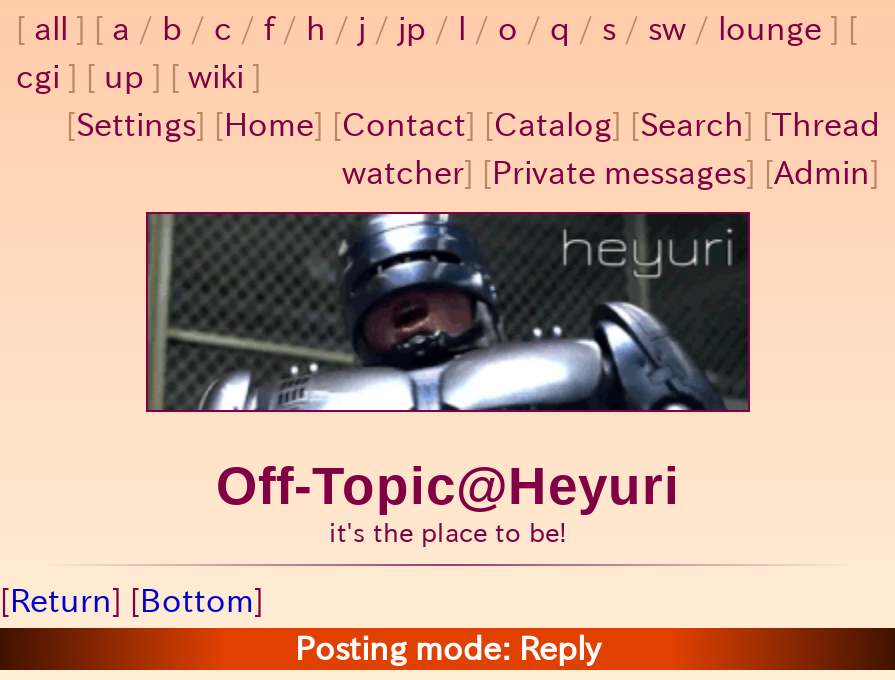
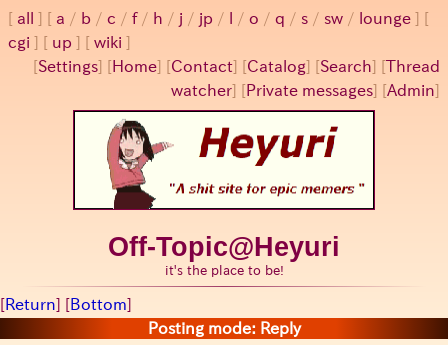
[152,212,748,412] [image] -> [75,110,373,210] [image]

